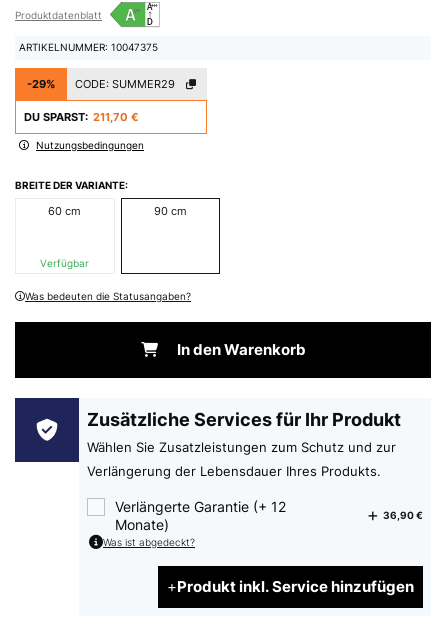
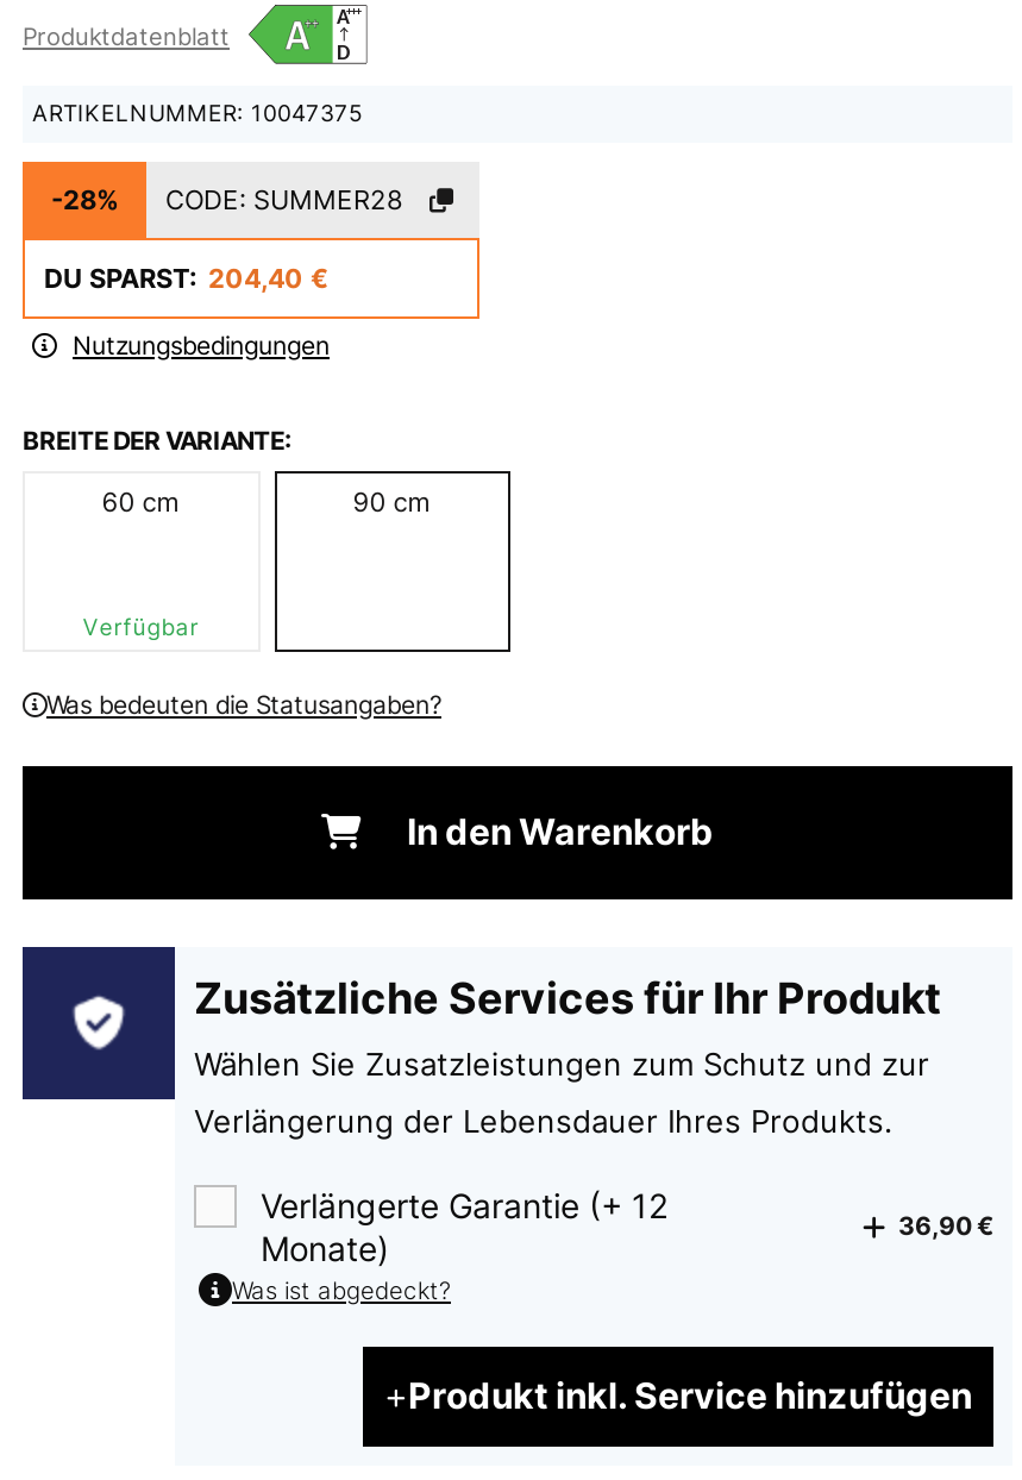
[27,77,55,91] -29% -> [51,183,118,217] -28%
[75,77,175,91] CODE: SUMMER29 -> [165,183,403,217] CODE: SUMMER28
[24,110,139,124] DU SPARST: 211,70 € -> [44,262,330,295] DU SPARST: 204,40 €

